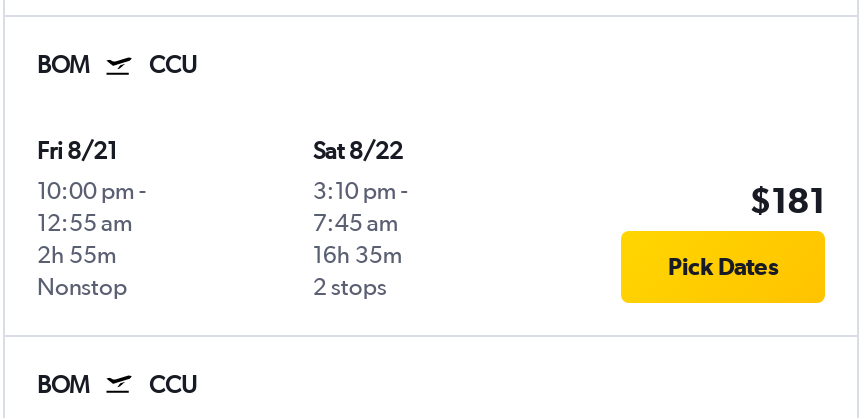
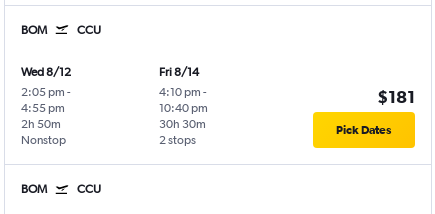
[37,136,147,236] Fri 8/21 | 10:00 pm - | 12:55 am -> [21,65,71,115] Wed 8/12 | 2:05 pm - | 4:55 pm
[313,136,409,236] Sat 8/22 | 3:10 pm - | 7:45 am -> [159,65,208,115] Fri 8/14 | 4:10 pm - | 10:40 pm
[37,240,117,268] 2h 55m -> [21,117,61,131] 2h 50m
[313,240,403,268] 16h 35m -> [159,117,206,131] 30h 30m

